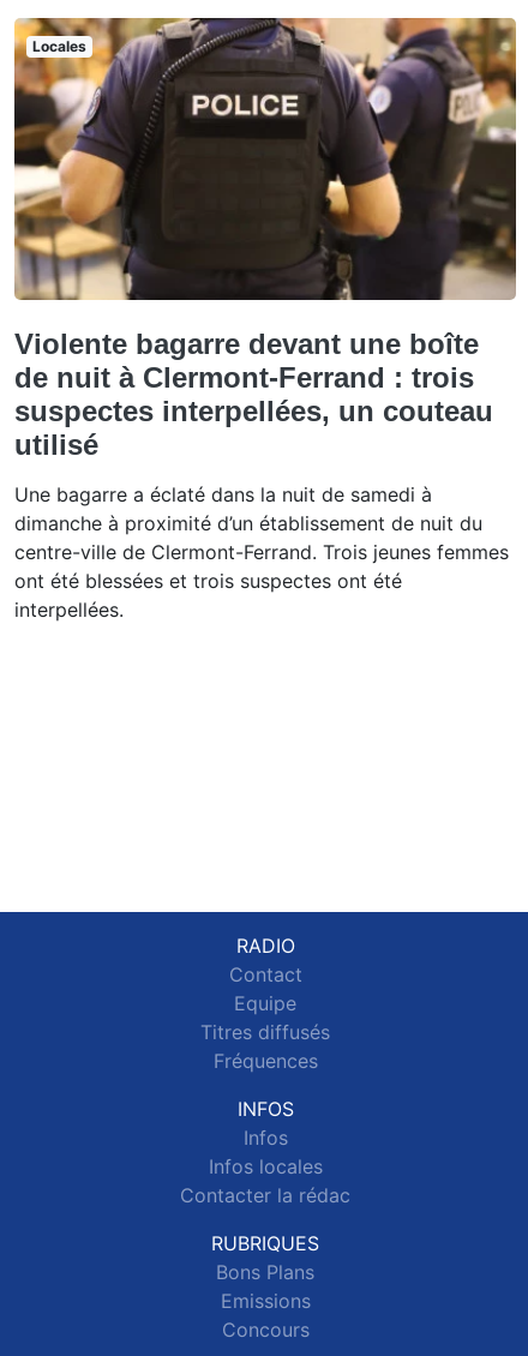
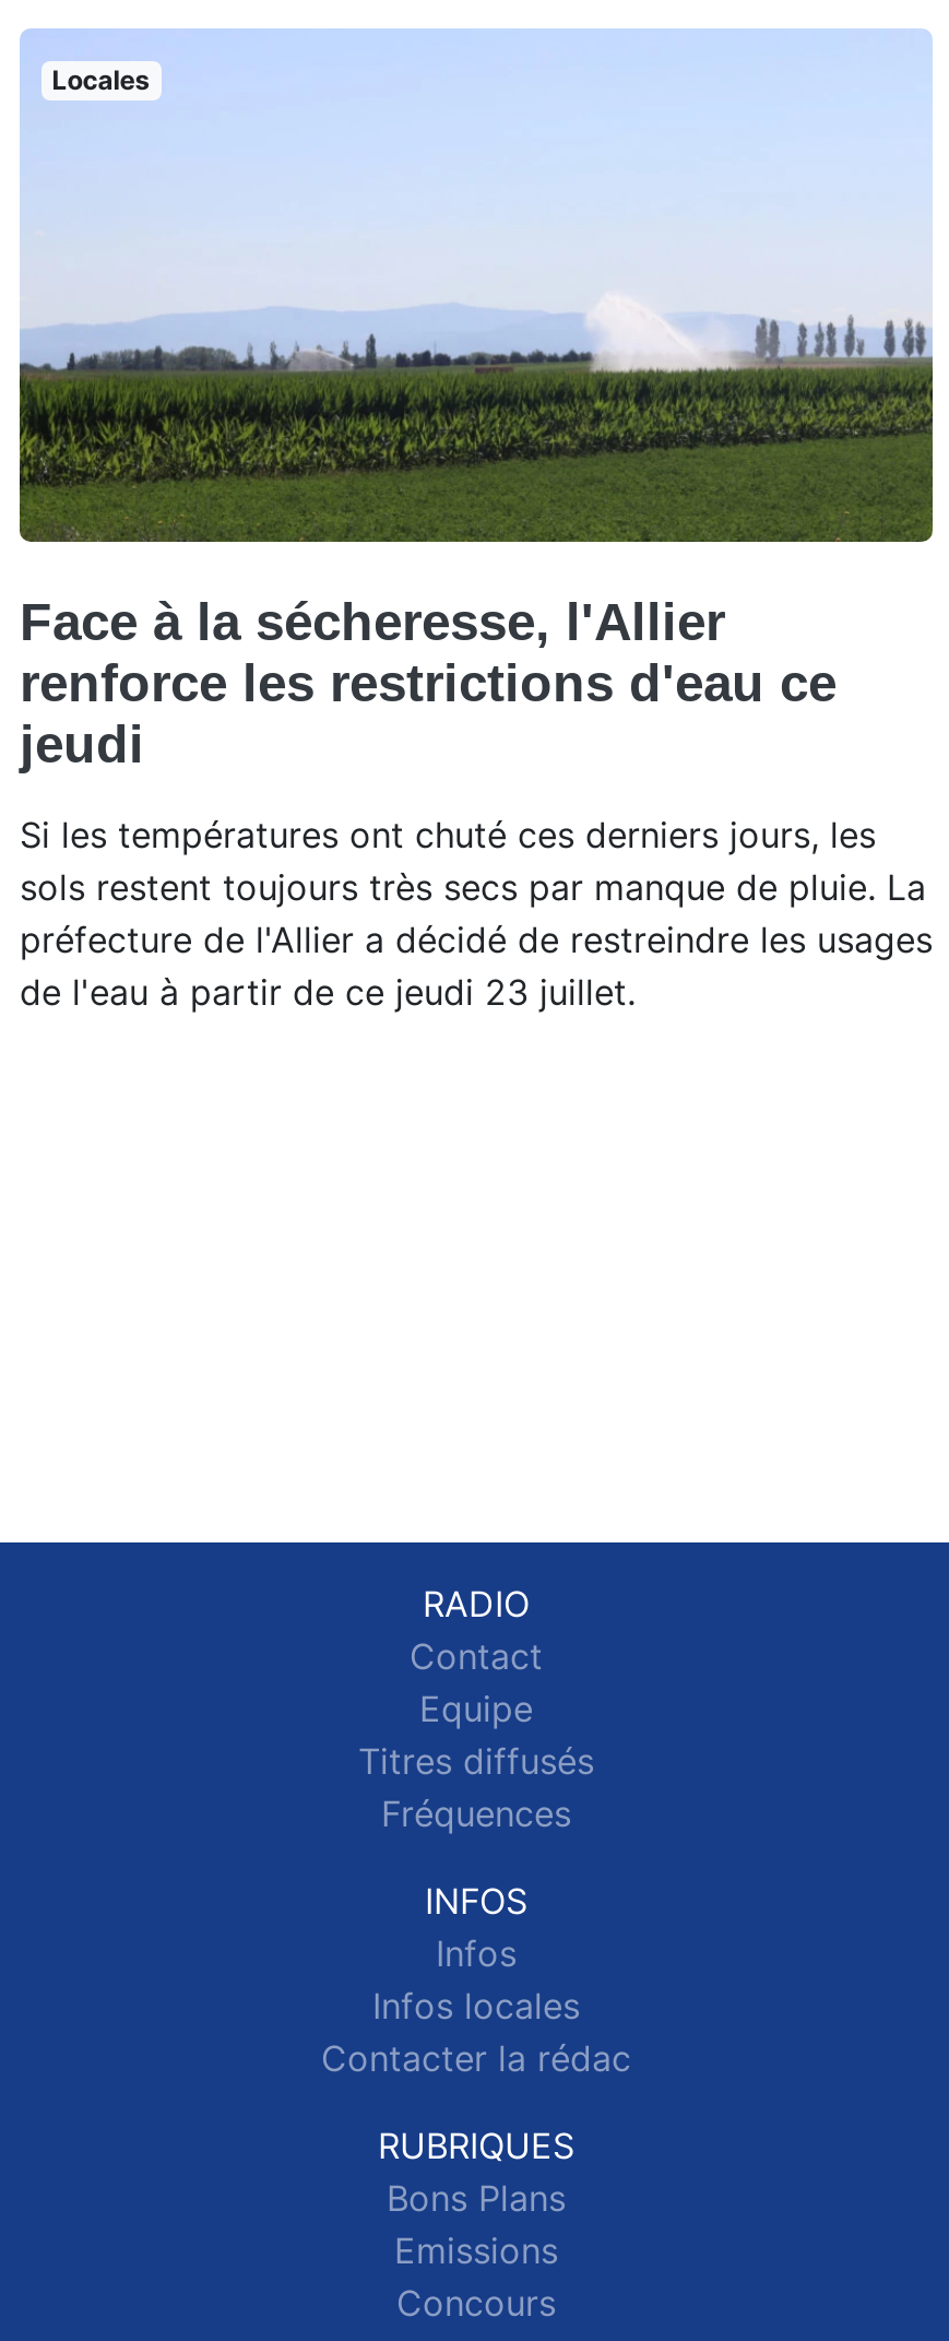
[13,17,517,461] [image] | Violente bagarre devant une boîte | de nuit à Clermont-Ferrand : trois | suspectes interpellées, un couteau | utilisé -> [17,28,933,773] [image] | Face à la sécheresse, l'Allier | renforce les restrictions d'eau ce | jeudi
[14,482,509,621] Une bagarre a éclaté dans la nuit de samedi à | dimanche à proximité d’un établissement de nuit du | centre-ville de Clermont-Ferrand. Trois jeunes femmes | ont été blessées et trois suspectes ont été | interpellées. -> [20,812,933,1013] Si les températures ont chuté ces derniers jours, les | sols restent toujours très secs par manque de pluie. La | préfecture de l'Allier a décidé de restreindre les usages | de l'eau à partir de ce jeudi 23 juillet.

